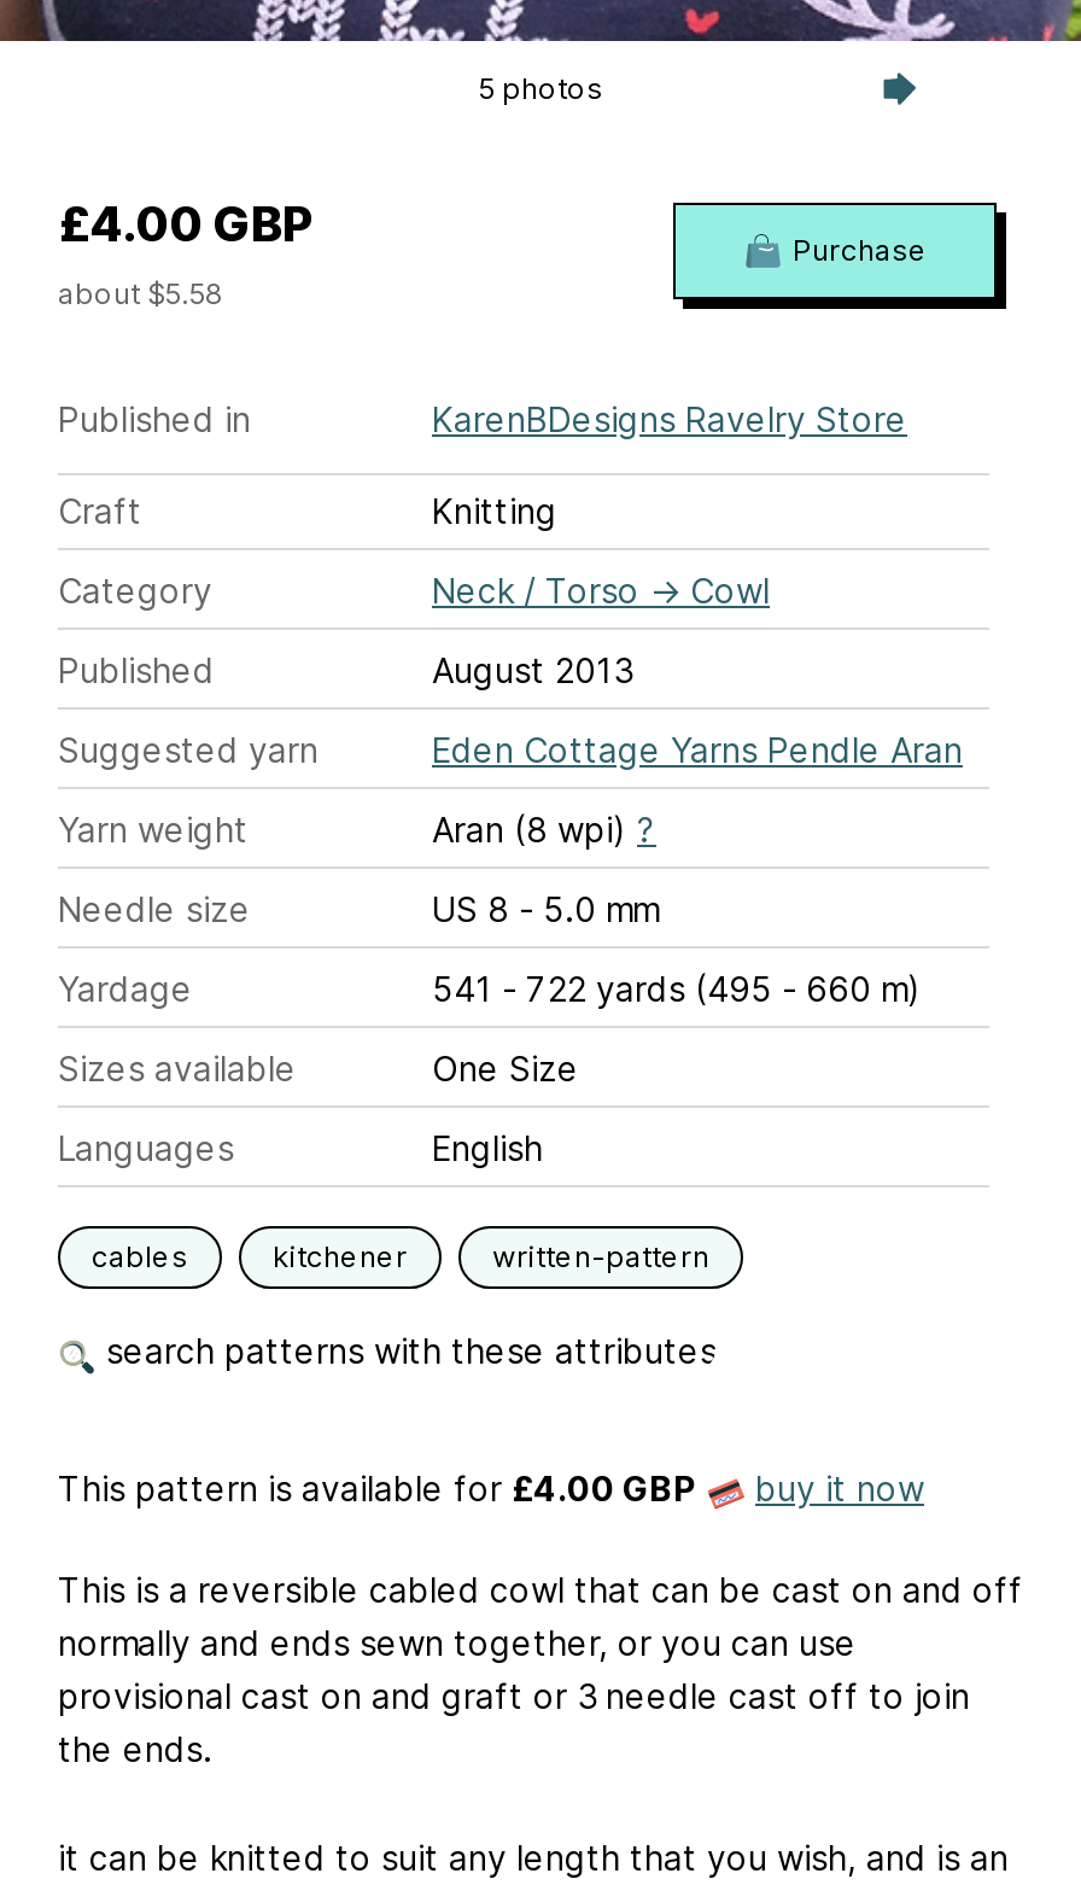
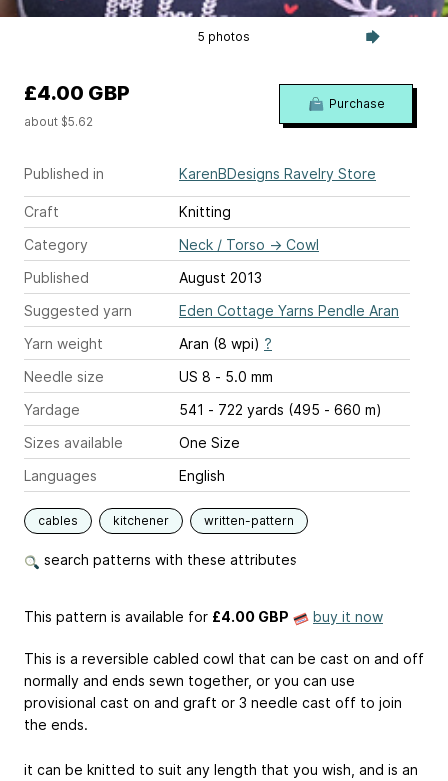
[58,276,224,312] about $5.58 -> [24,114,93,129] about $5.62

